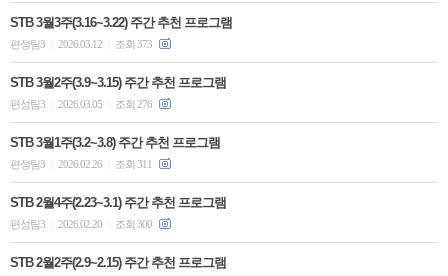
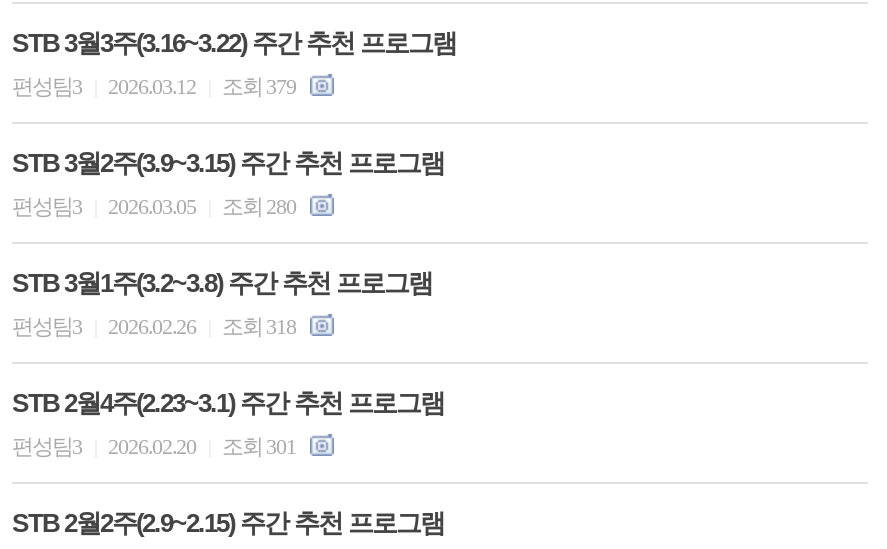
[10,38,154,50] 편성팀3 2026.03.12 조회 373 -> [12,74,300,98] 편성팀3 2026.03.12 조회 379
[10,98,154,110] 편성팀3 2026.03.05 조회 276 -> [12,194,300,218] 편성팀3 2026.03.05 조회 280
[10,158,154,170] 편성팀3 2026.02.26 조회 311 -> [12,314,300,338] 편성팀3 2026.02.26 조회 318
[10,218,154,230] 편성팀3 2026.02.20 조회 300 -> [12,434,300,458] 편성팀3 2026.02.20 조회 301

